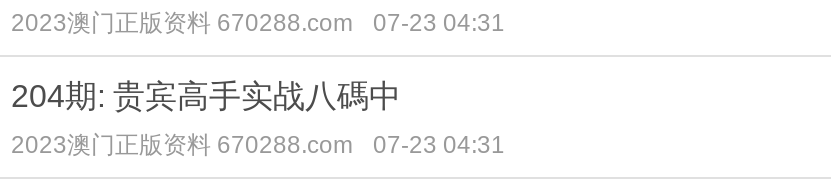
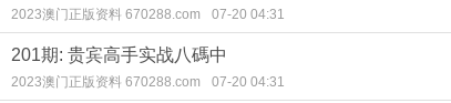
[11,9,505,37] 2023澳门正版资料 670288.com 07-23 04:31 -> [11,7,285,22] 2023澳门正版资料 670288.com 07-20 04:31
[11,79,401,113] 204期: 贵宾高手实战八碼中 -> [11,45,227,64] 201期: 贵宾高手实战八碼中
[11,131,505,159] 2023澳门正版资料 670288.com 07-23 04:31 -> [11,74,285,90] 2023澳门正版资料 670288.com 07-20 04:31

